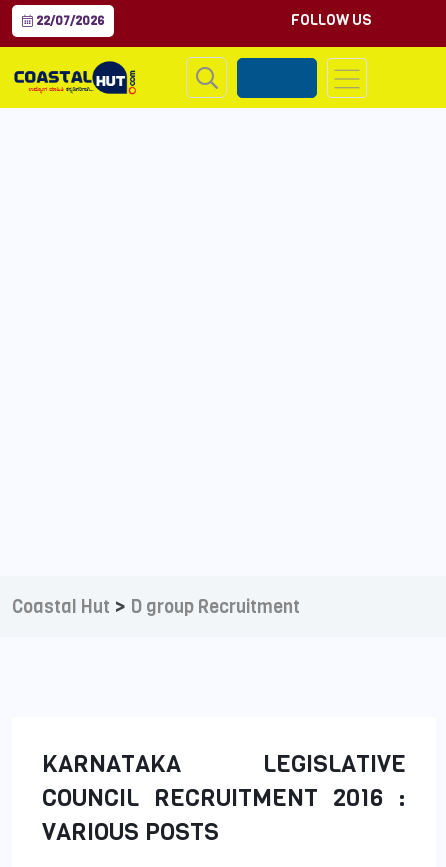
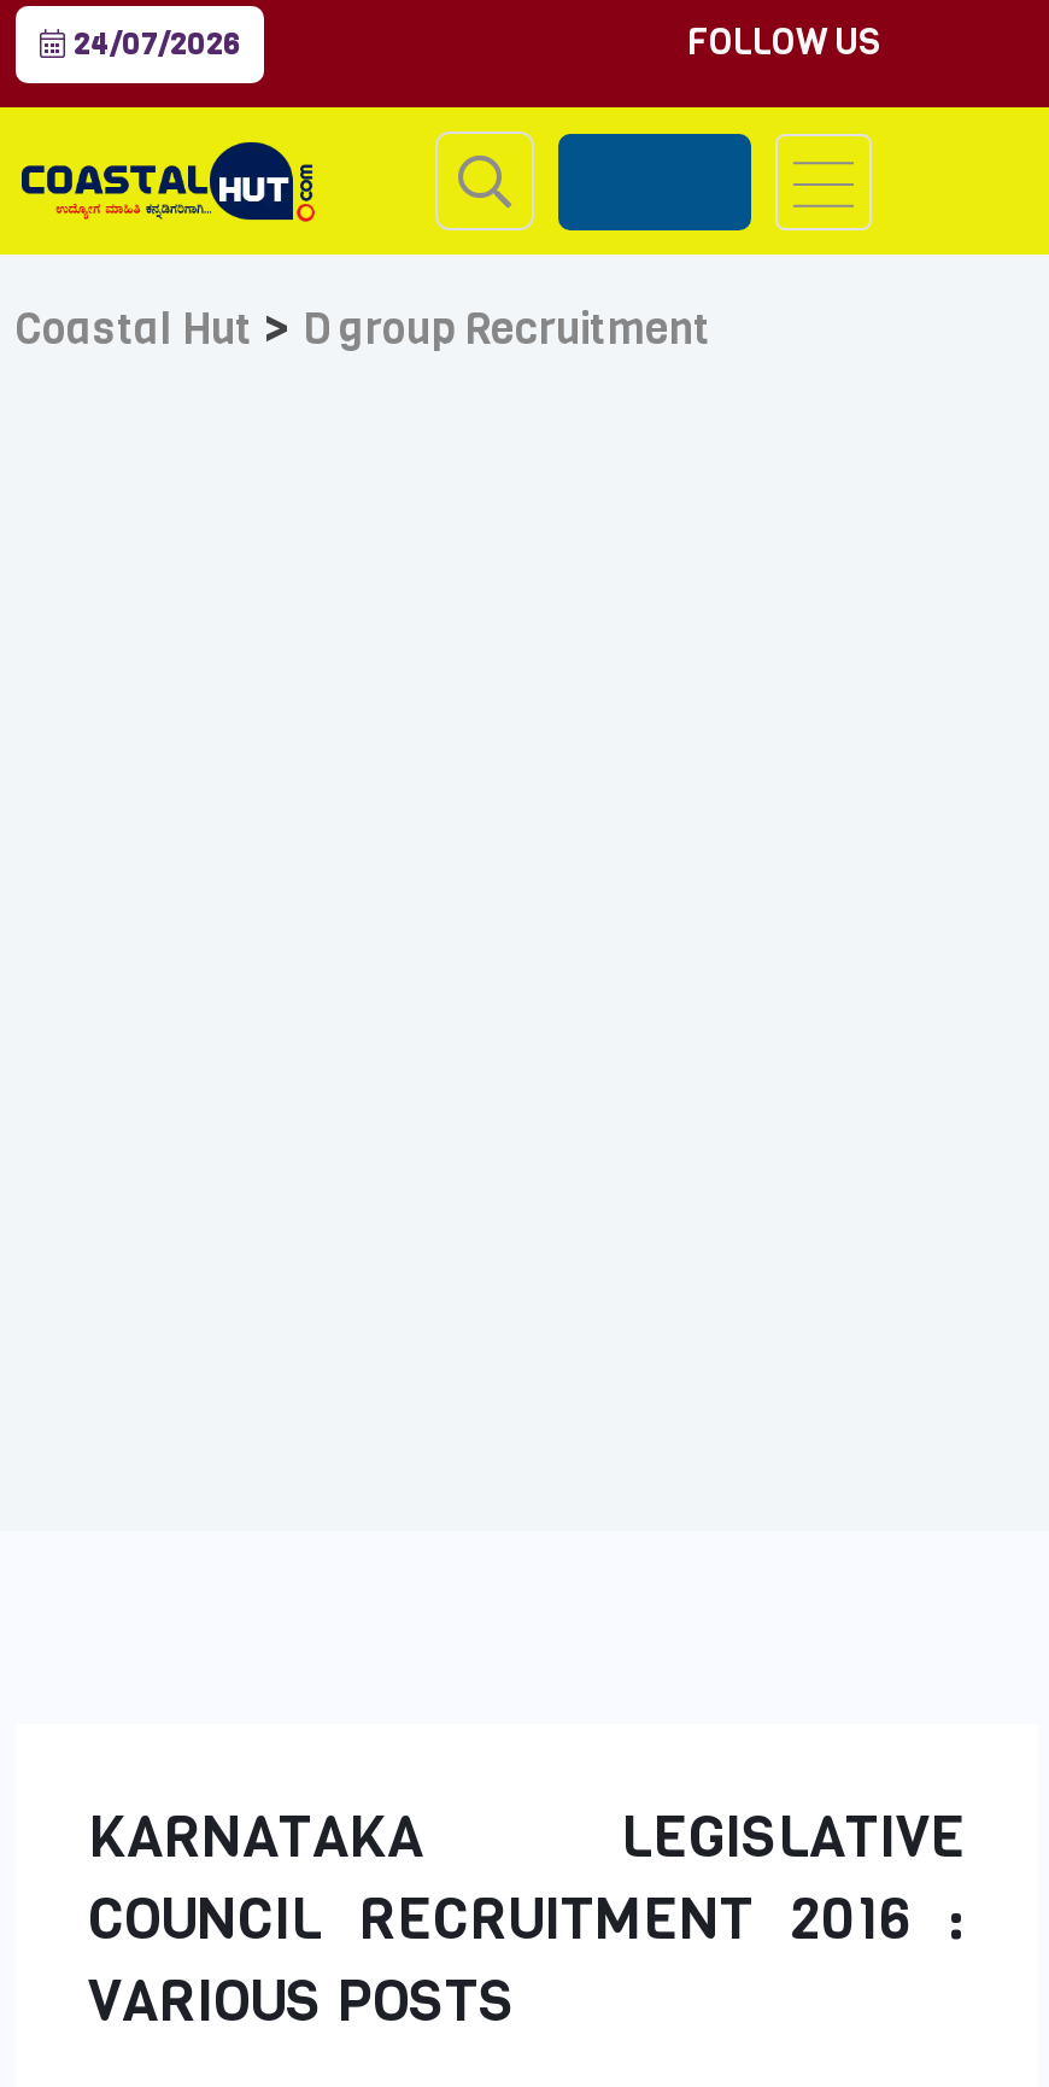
[33,13,104,29] 22/07/2026 -> [66,25,240,64] 24/07/2026
moved [12,591,300,620] -> [16,291,710,361]: Coastal Hut > D group Recruitment

